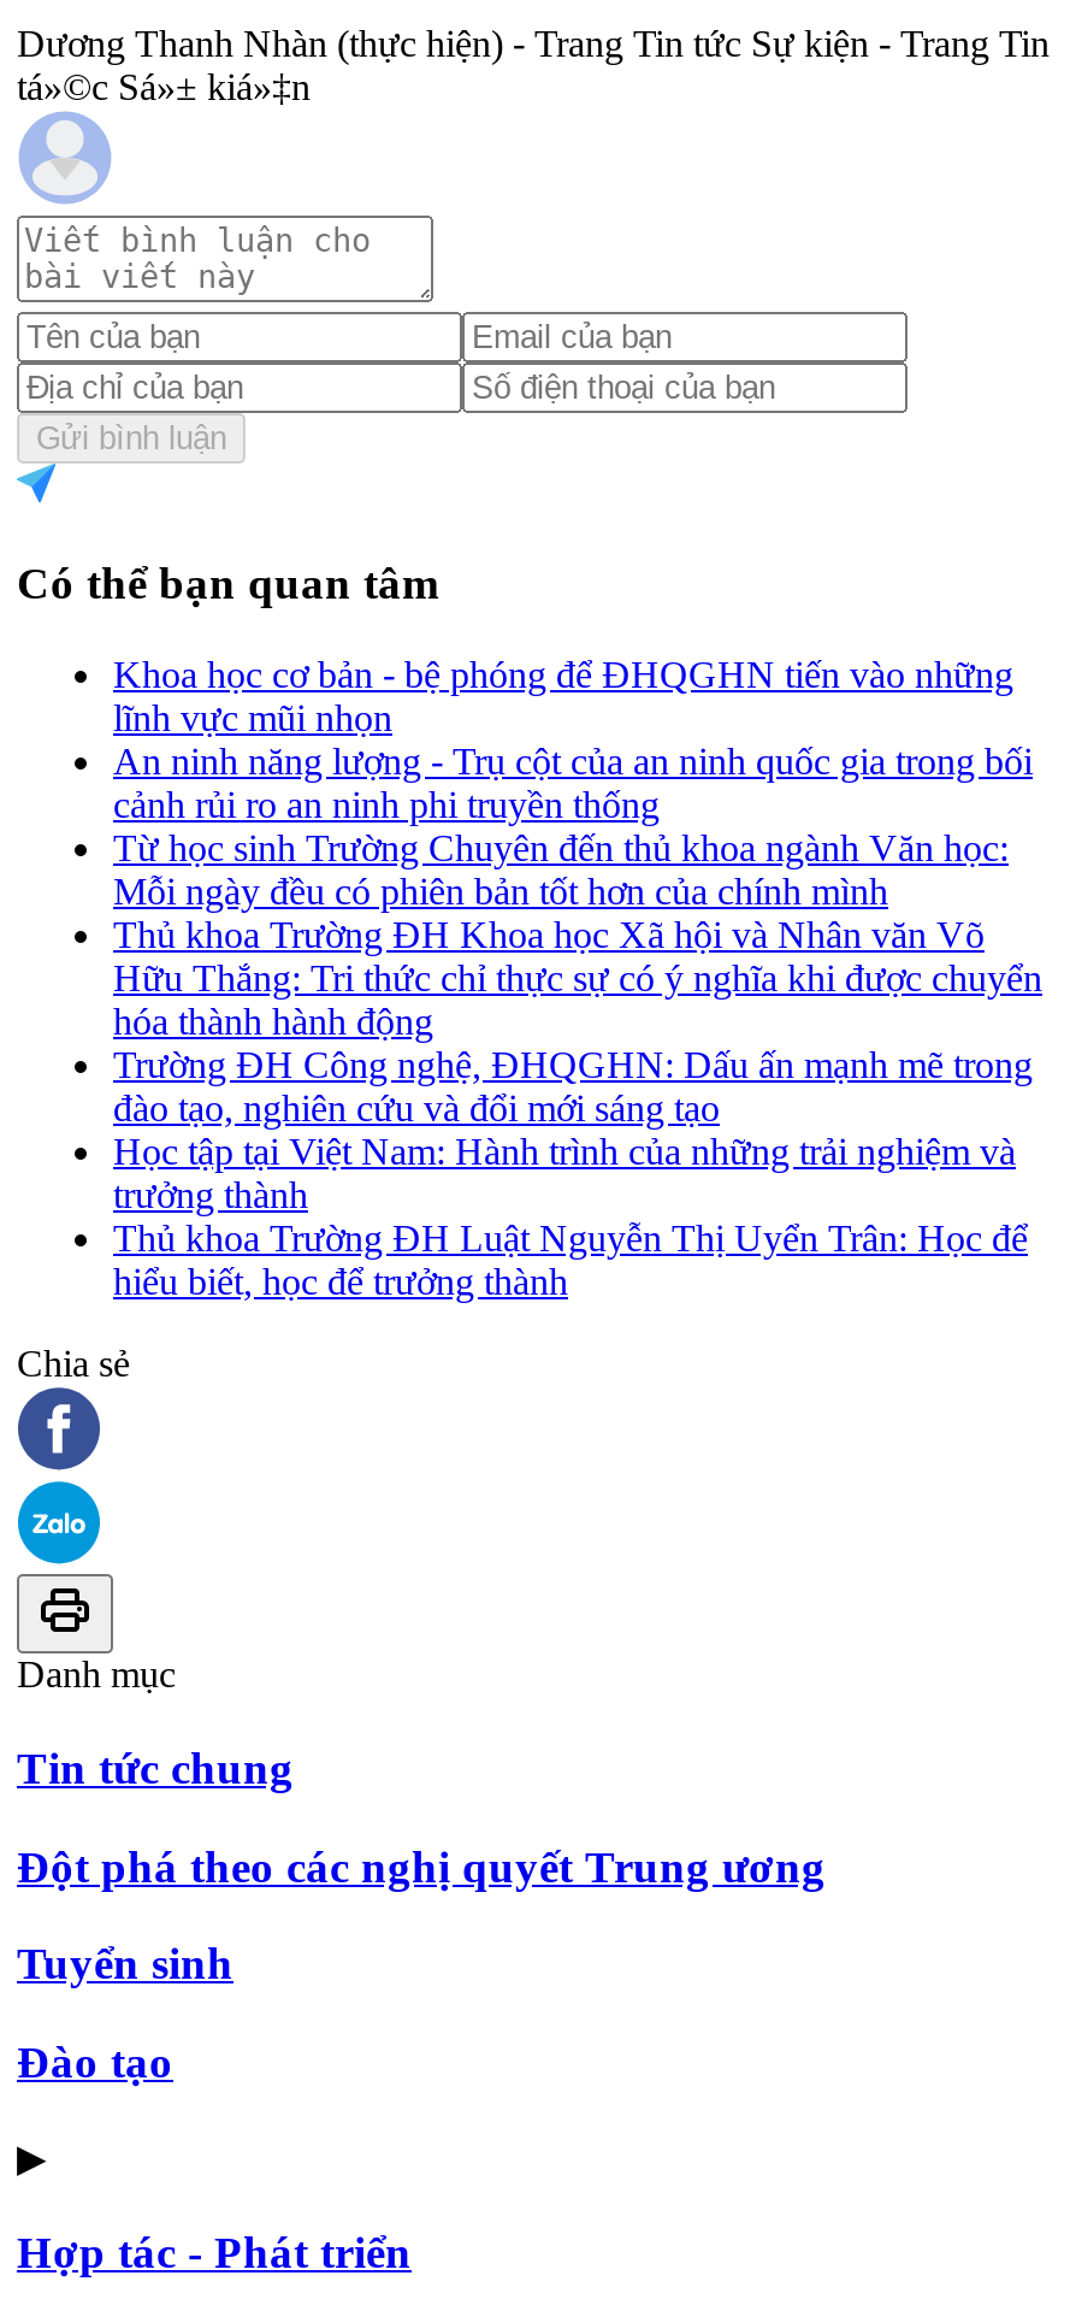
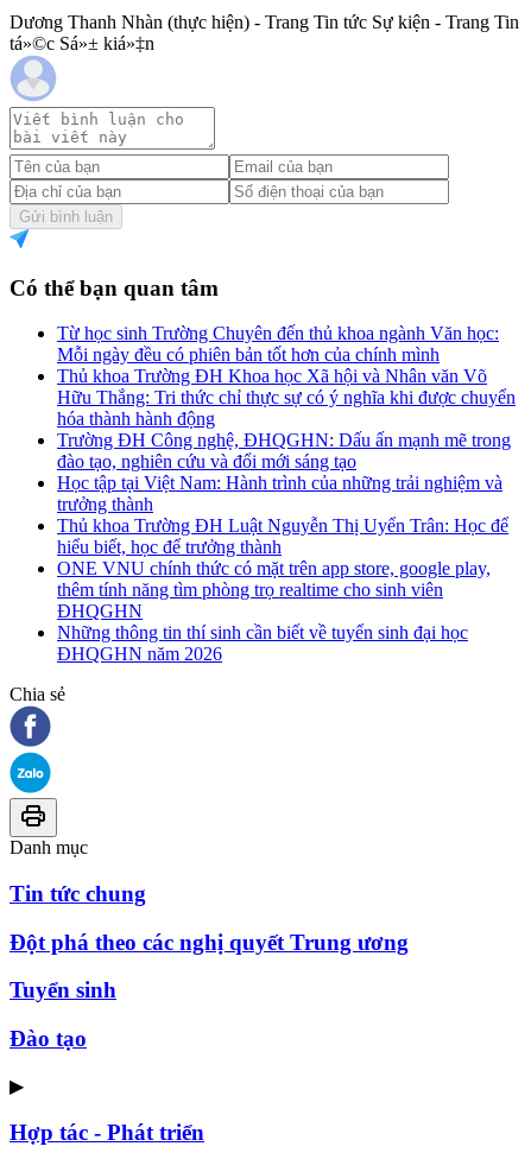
[113,654,1033,825] Khoa học cơ bản - bệ phóng để ĐHQGHN tiến vào những | lĩnh vực mũi nhọn | An ninh năng lượng - Trụ cột của an ninh quốc gia trong bối | cảnh rủi ro an ninh phi truyền thống -> none
moved [113,828,1042,1302] -> [57,323,516,557]: Từ học sinh Trường Chuyên đến thủ khoa ngành Văn học: | Mỗi ngày đều có phiên bản tốt hơn của chính mình | Thủ khoa Trường ĐH Khoa học Xã hội và Nhân văn Võ | ... | Thủ khoa Trường ĐH Luật Nguyễn Thị Uyển Trân: Học để | hiểu biết, học để trưởng thành
none -> [57,558,491,664] ONE VNU chính thức có mặt trên app store, google play, | thêm tính năng tìm phòng trọ realtime cho sinh viên | ĐHQGHN | Những thông tin thí sinh cần biết về tuyển sinh đại học | ĐHQGHN năm 2026

